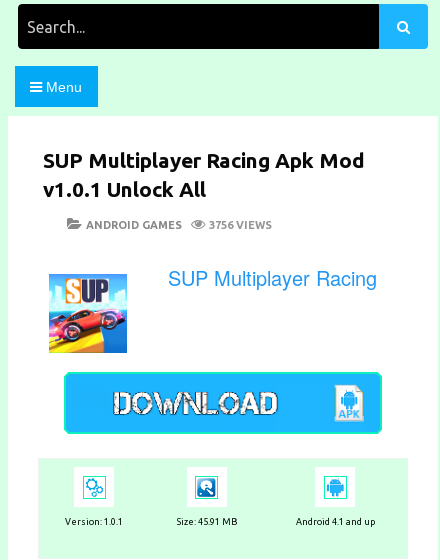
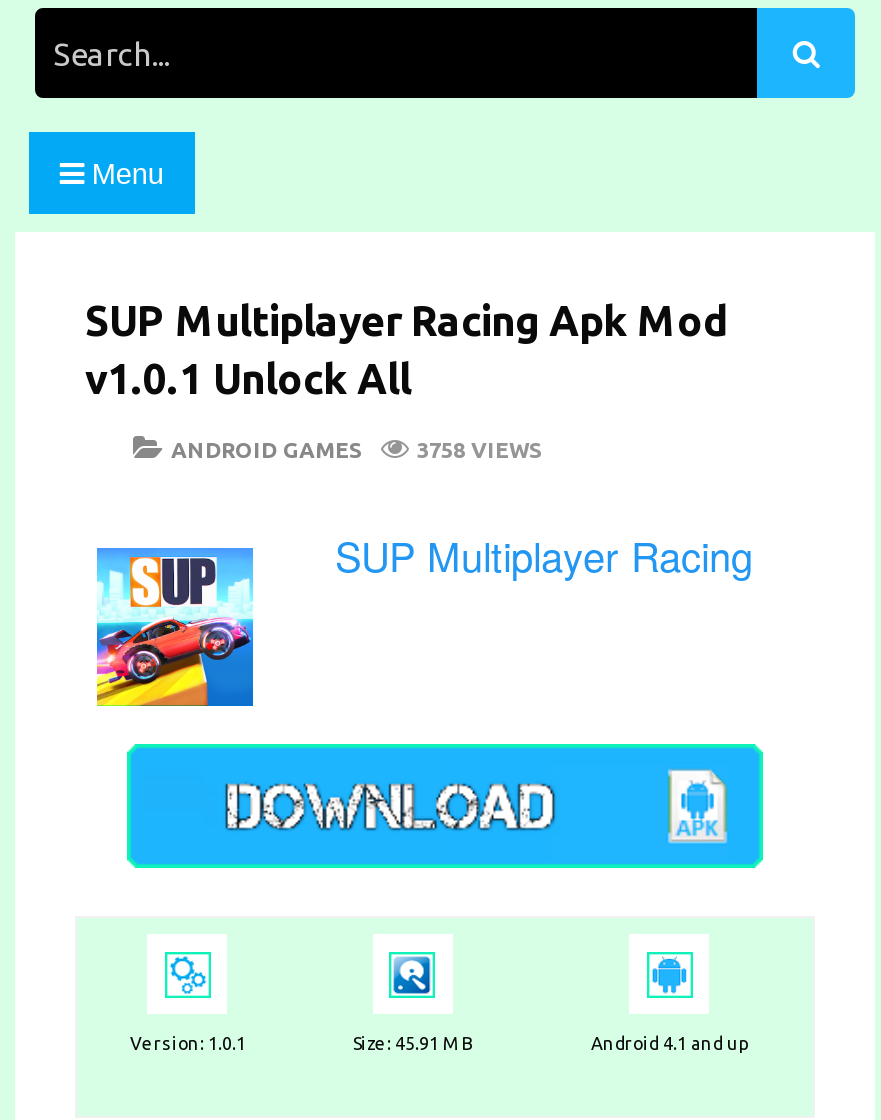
[209,219,272,231] 3756 VIEWS -> [417,438,543,462] 3758 VIEWS

